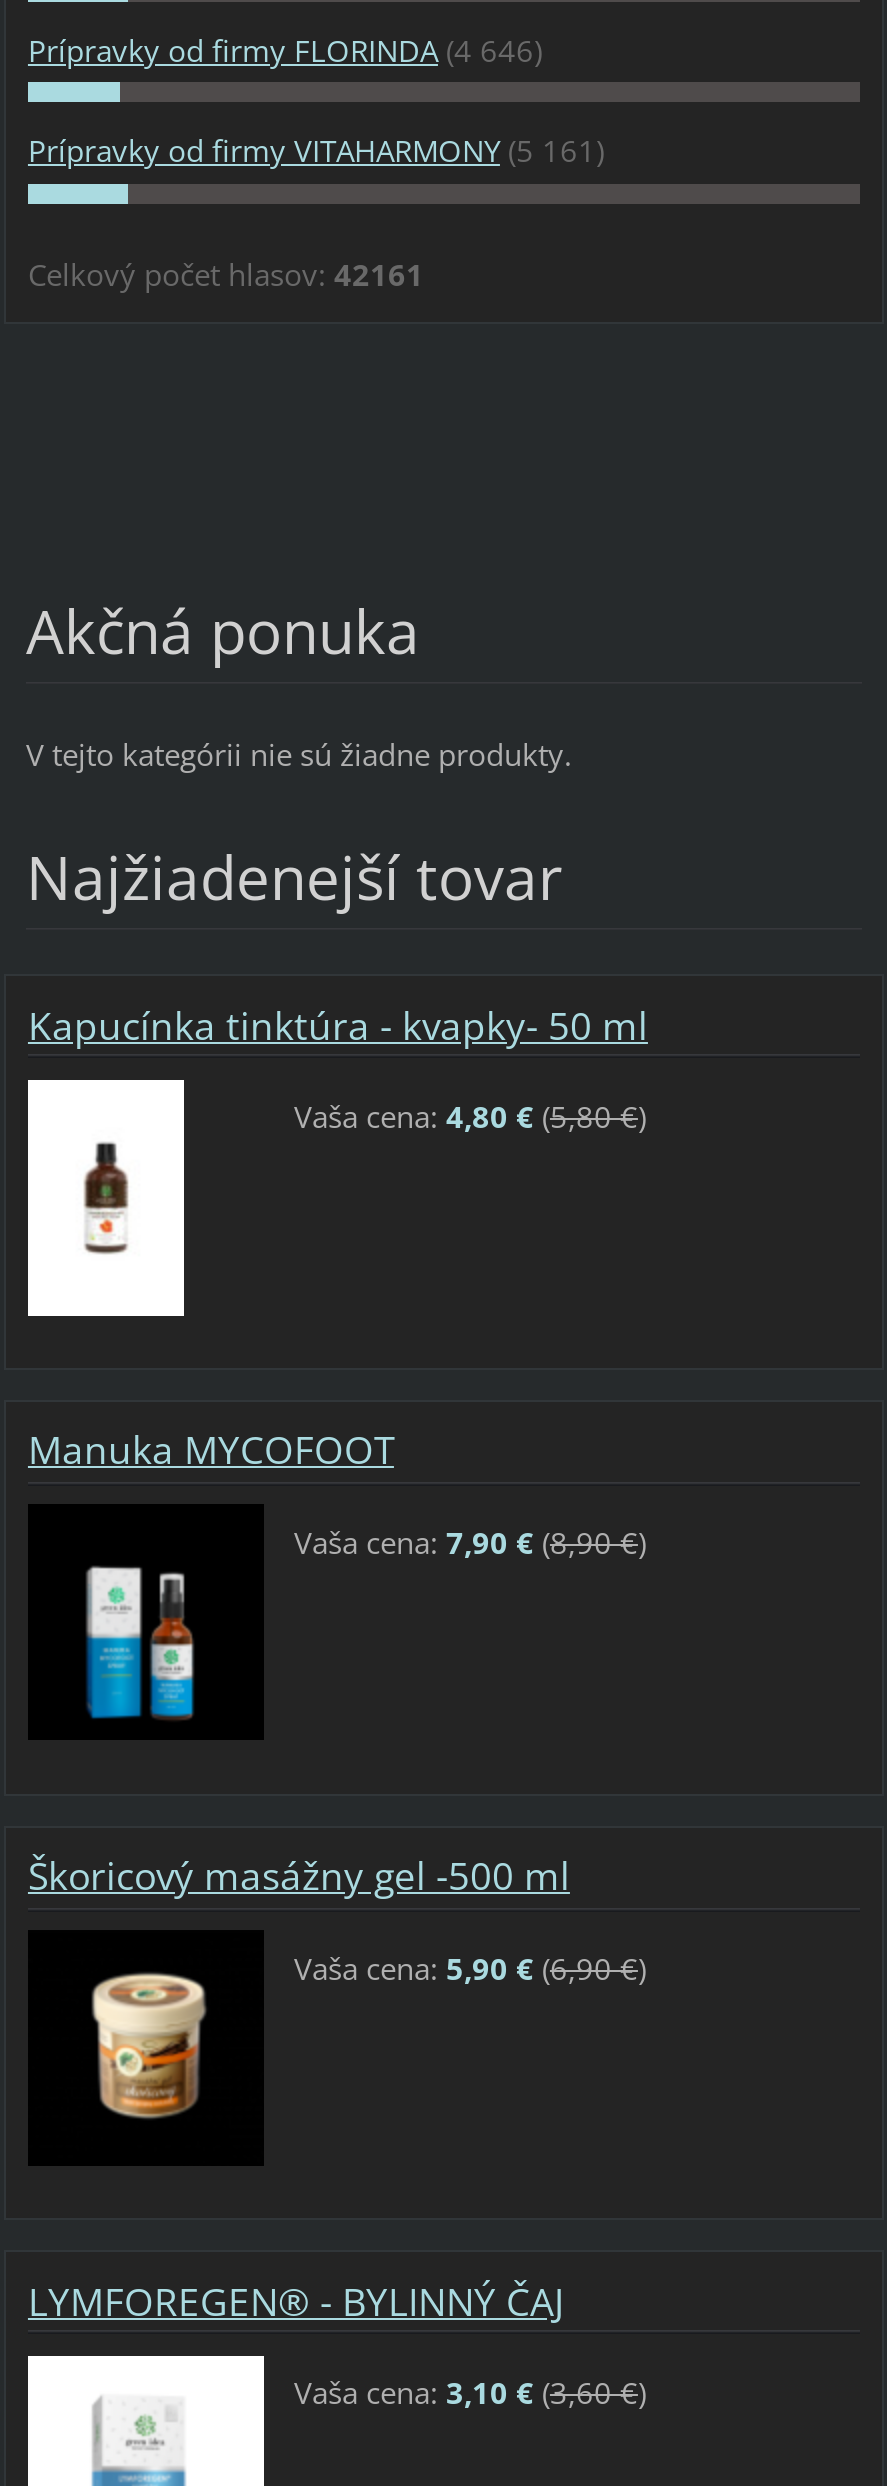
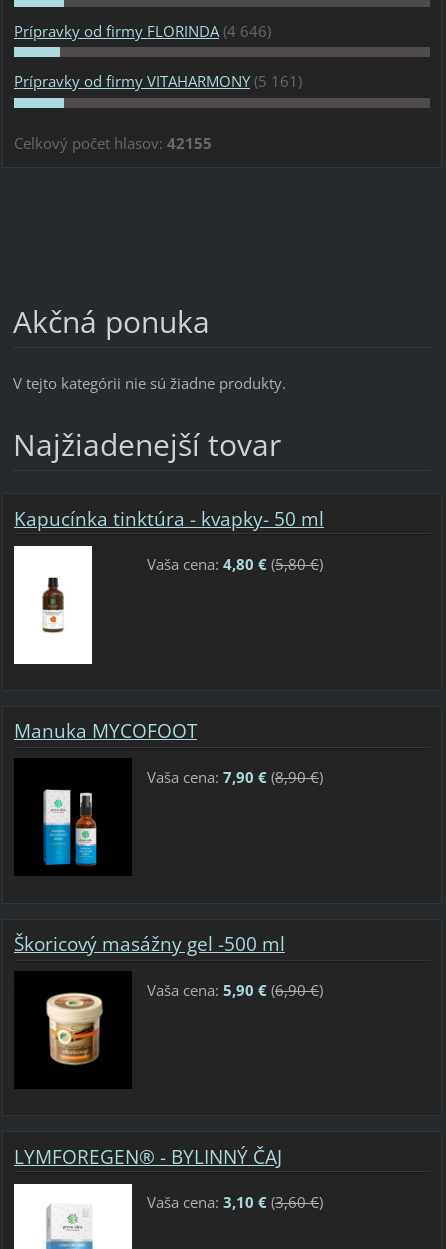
[28,254,424,294] Celkový počet hlasov: 42161 -> [14,133,212,153] Celkový počet hlasov: 42155

